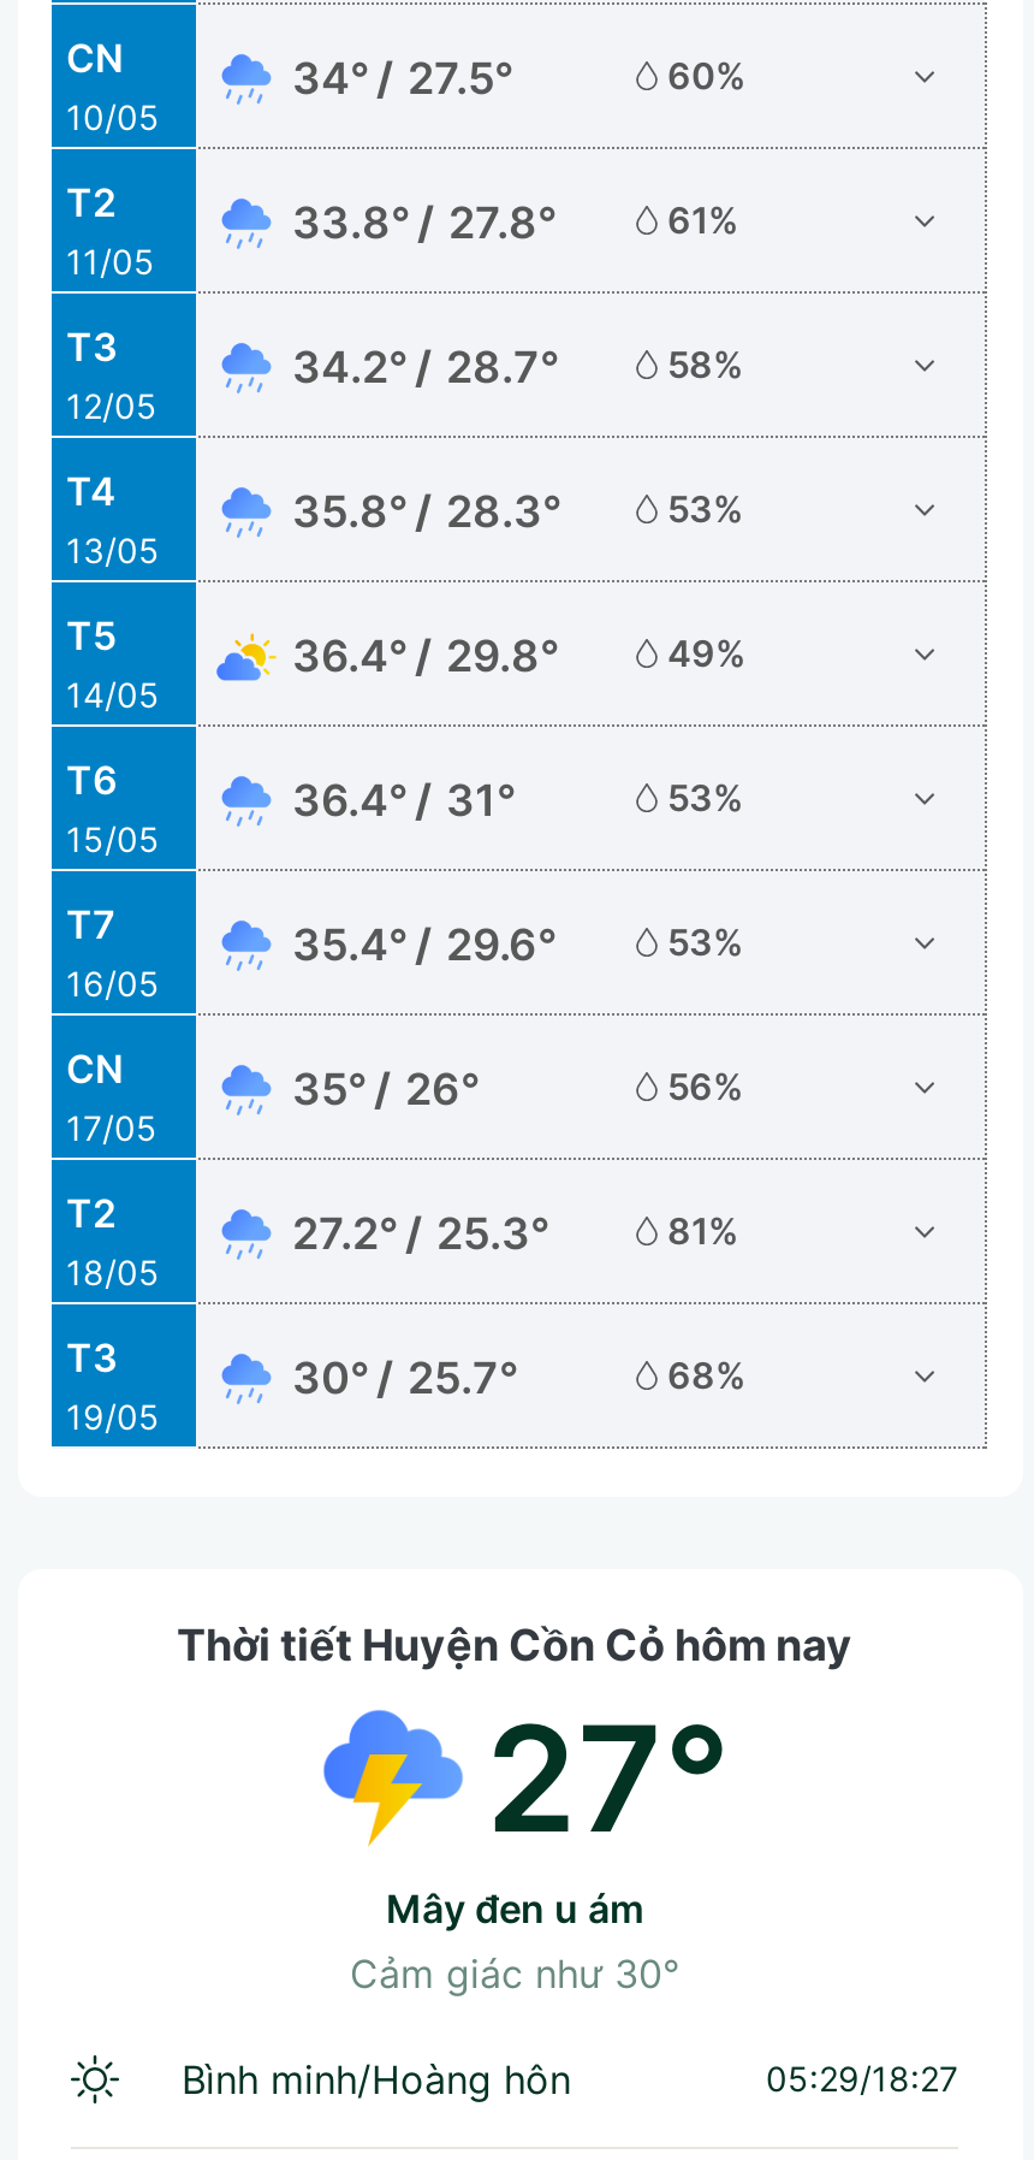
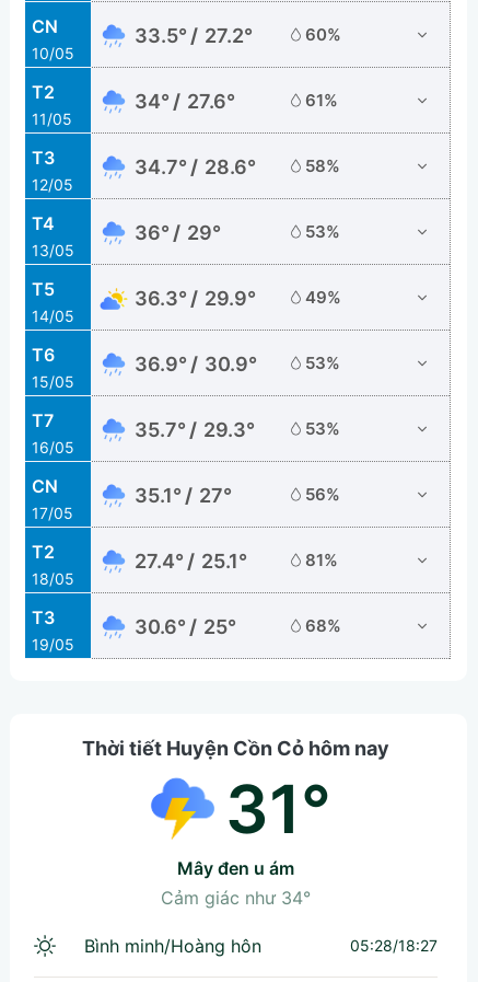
[292,53,513,104] 34° 27.5° -> [135,24,253,47] 33.5° 27.2°
[292,198,557,248] 33.8° 27.8° -> [135,90,235,113] 34° 27.6°
[292,342,559,393] 34.2° 28.7° -> [135,156,256,179] 34.7° 28.6°
[292,487,561,537] 35.8° 28.3° -> [135,221,221,244] 36° 29°
[292,631,559,682] 36.4° 29.8° -> [135,287,256,310] 36.3° 29.9°
[292,775,516,826] 36.4° 31° -> [135,353,257,376] 36.9° 30.9°
[292,920,557,970] 35.4° 29.6° -> [135,418,255,441] 35.7° 29.3°
[292,1064,480,1115] 35° 26° -> [135,484,232,507] 35.1° 27°
[292,1209,549,1259] 27.2° 25.3° -> [135,550,247,573] 27.4° 25.1°
[292,1353,518,1404] 30° 25.7° -> [135,615,236,638] 30.6° 25°
[486,1689,731,1867] 27° -> [225,768,331,849] 31°
[350,1949,679,1997] Cảm giác như 30° -> [161,887,311,908] Cảm giác như 34°
[766,2057,958,2098] 05:29/18:27 -> [350,936,438,954] 05:28/18:27

